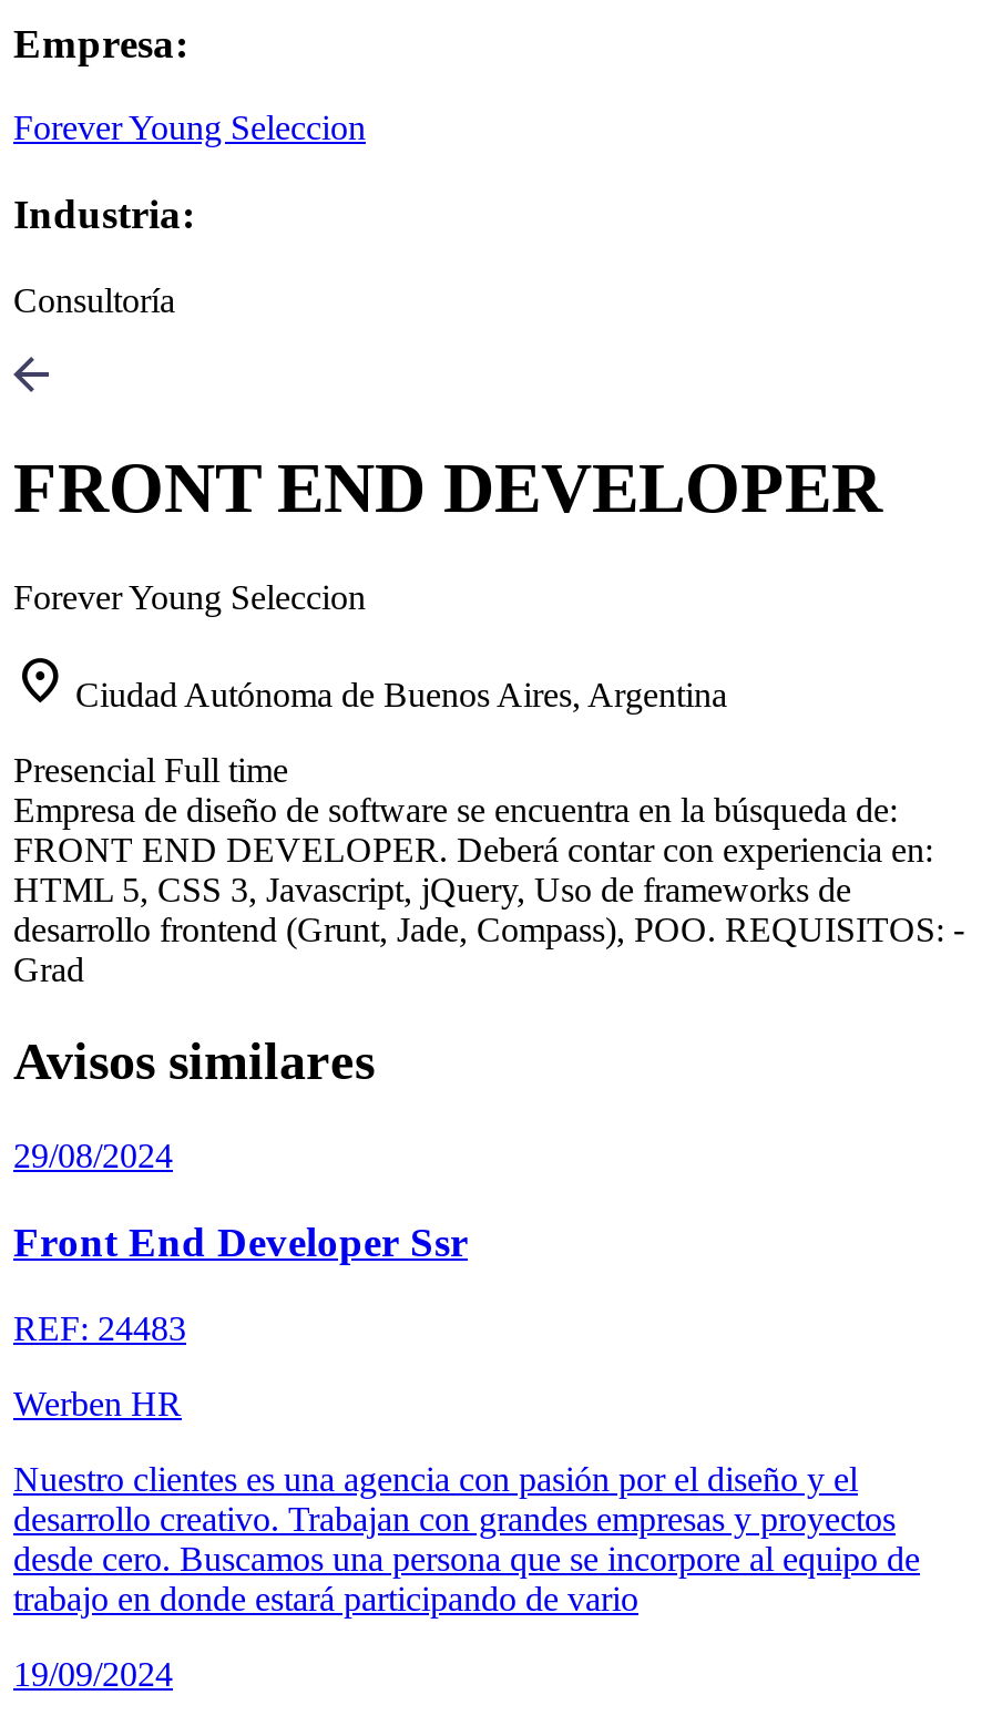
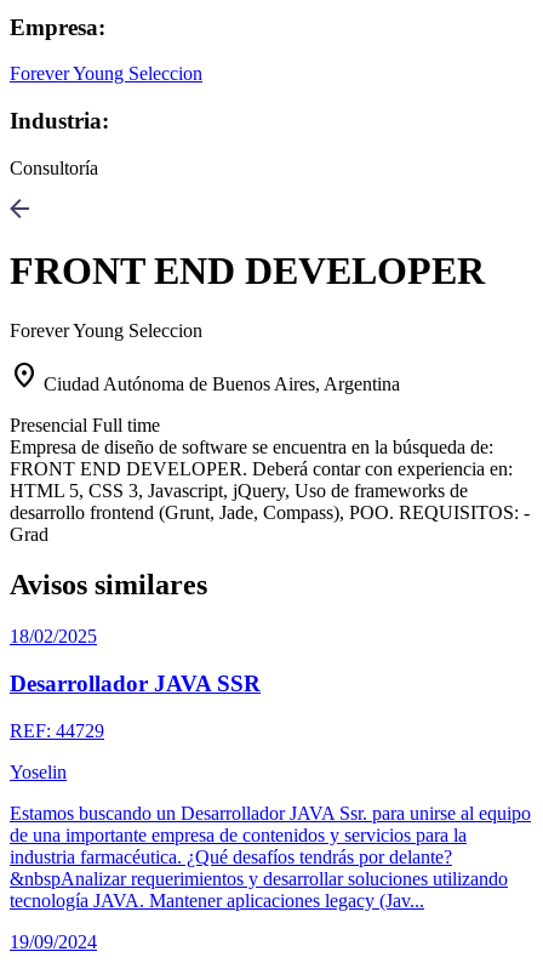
[13,1138,173,1175] 29/08/2024 -> [10,626,97,647] 18/02/2025
[13,1219,468,1265] Front End Developer Ssr -> [10,671,261,696] Desarrollador JAVA SSR
[13,1309,186,1347] REF: 24483 -> [10,720,104,741] REF: 44729
[13,1384,182,1422] Werben HR -> [10,761,67,782] Yoselin
[13,1460,920,1617] Nuestro clientes es una agencia con pasión por el diseño y el | desarrollo creativo. Trabajan con grandes empresas y proyectos | desde cero. Buscamos una persona que se incorpore al equipo de | trabajo en donde estará participando de vario -> [10,803,531,911] Estamos buscando un Desarrollador JAVA Ssr. para unirse al equipo | de una importante empresa de contenidos y servicios para la | industria farmacéutica. ¿Qué desafíos tendrás por delante? | &nbspAnalizar requerimientos y desarrollar soluciones utilizando | tecnología JAVA. Mantener aplicaciones legacy (Jav...

